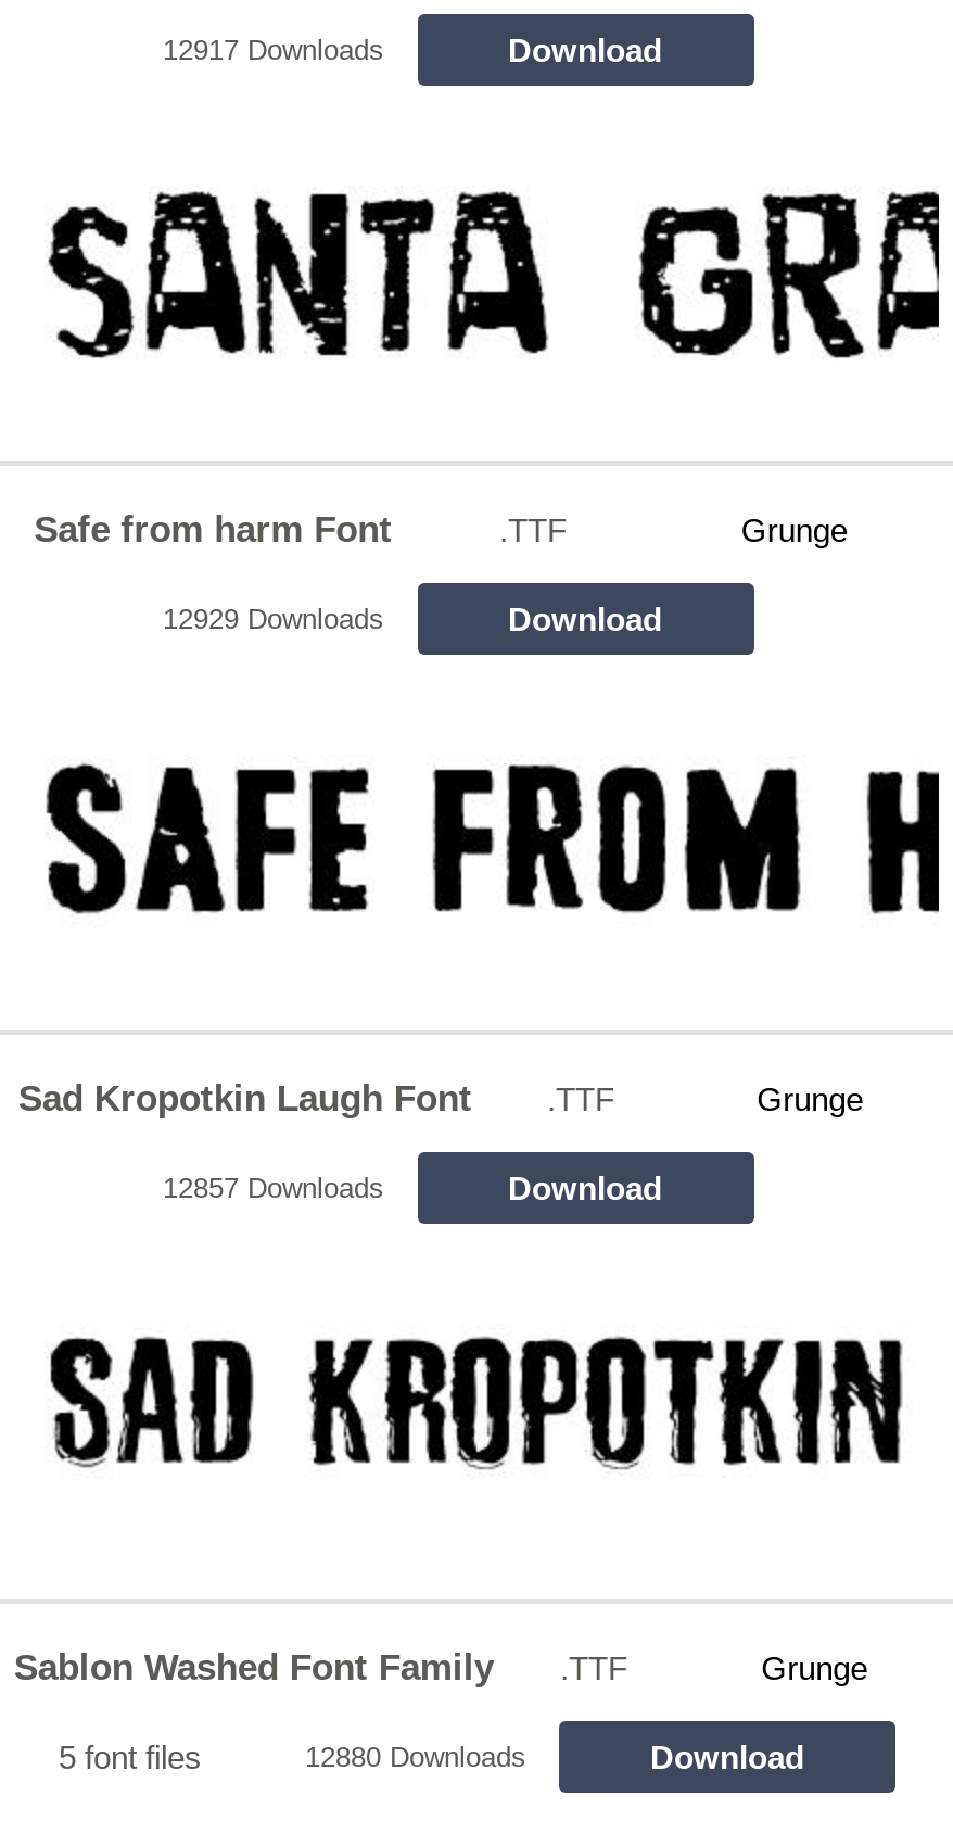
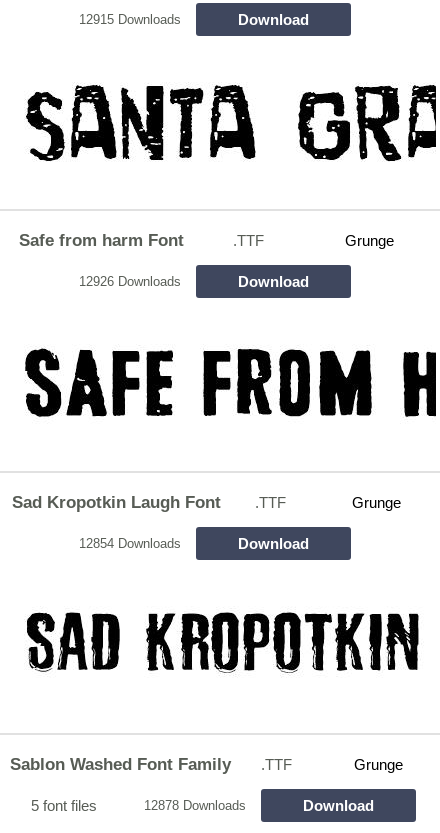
[163,33,384,66] 12917 Downloads -> [78,12,180,27] 12915 Downloads
[163,602,384,635] 12929 Downloads -> [78,274,180,289] 12926 Downloads
[163,1171,384,1204] 12857 Downloads -> [78,536,180,551] 12854 Downloads
[305,1740,526,1773] 12880 Downloads -> [144,798,246,813] 12878 Downloads

